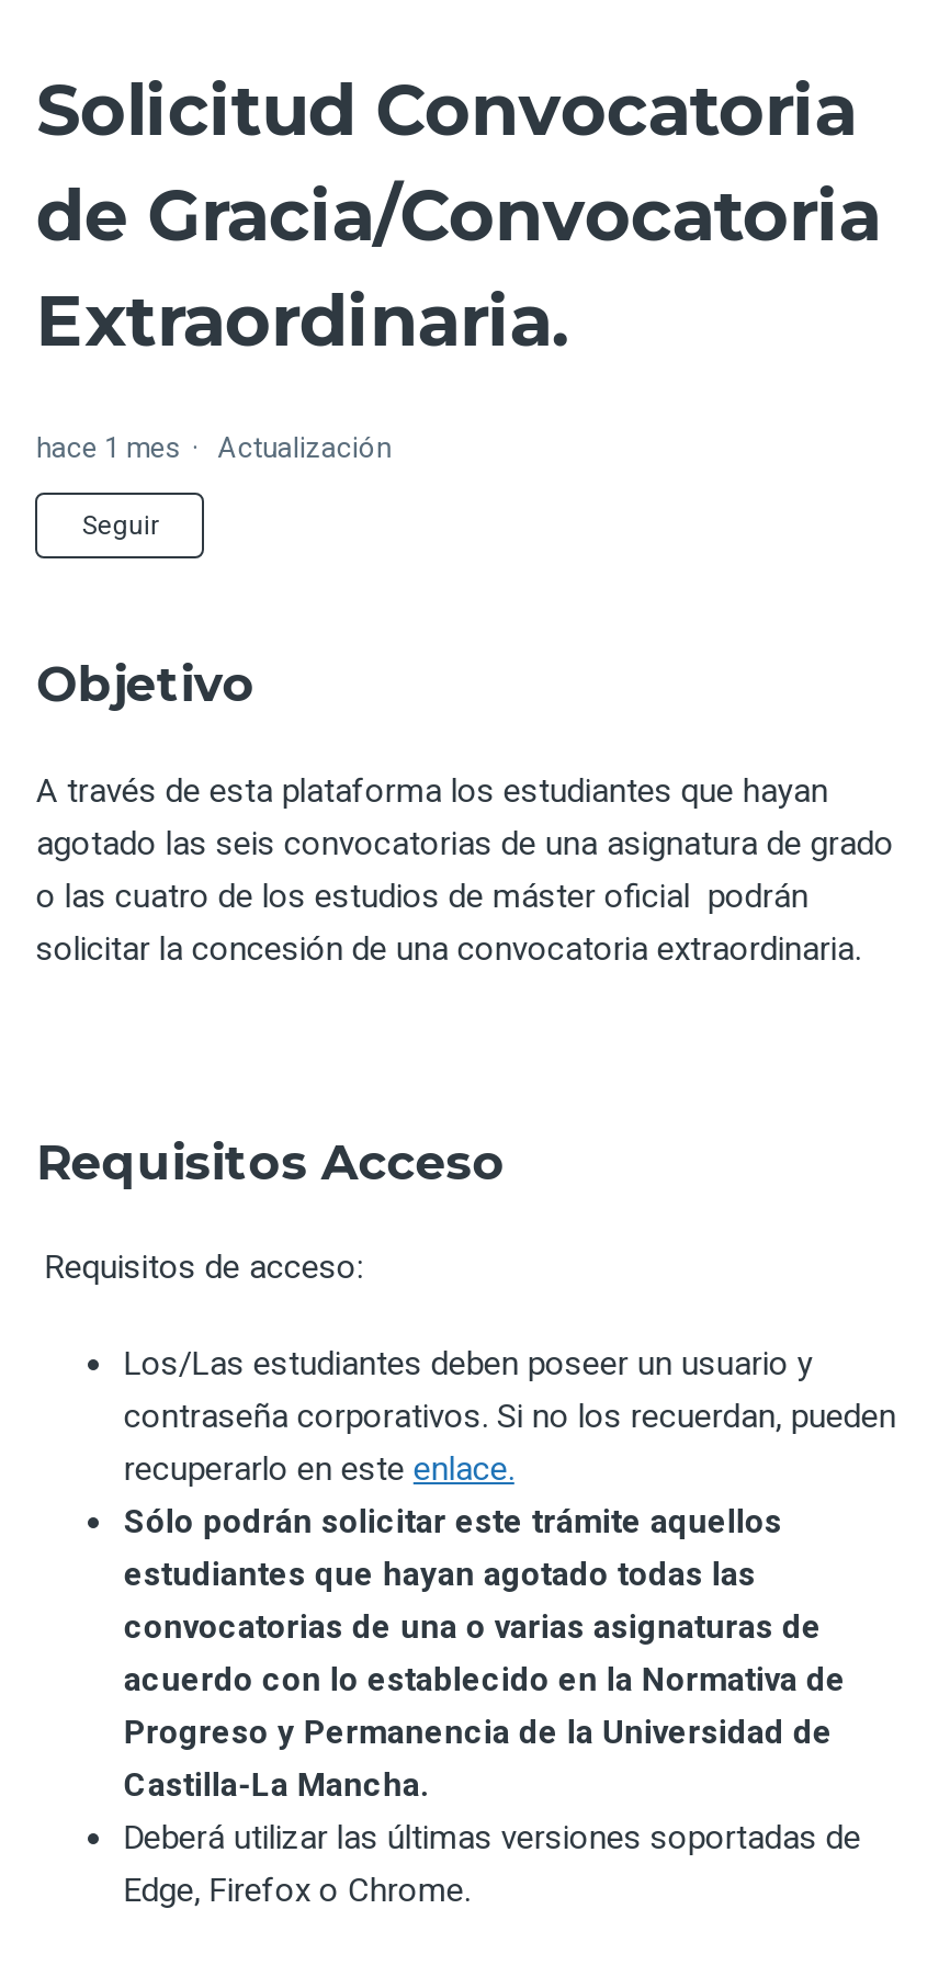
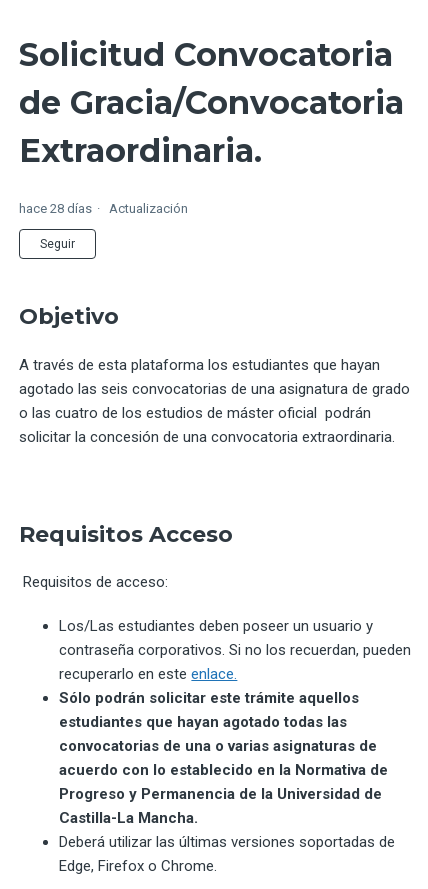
[36,432,391,465] hace 1 mes Actualización -> [19,201,188,216] hace 28 días Actualización

